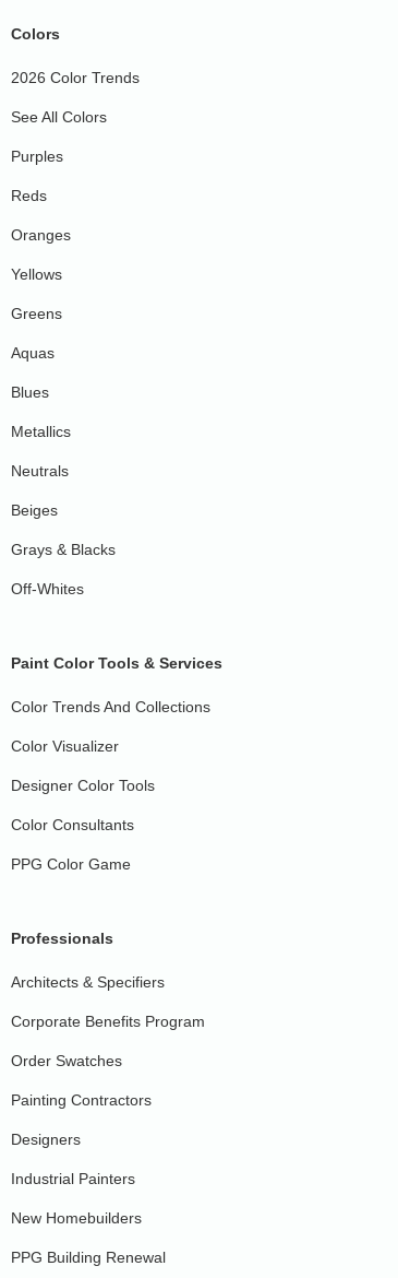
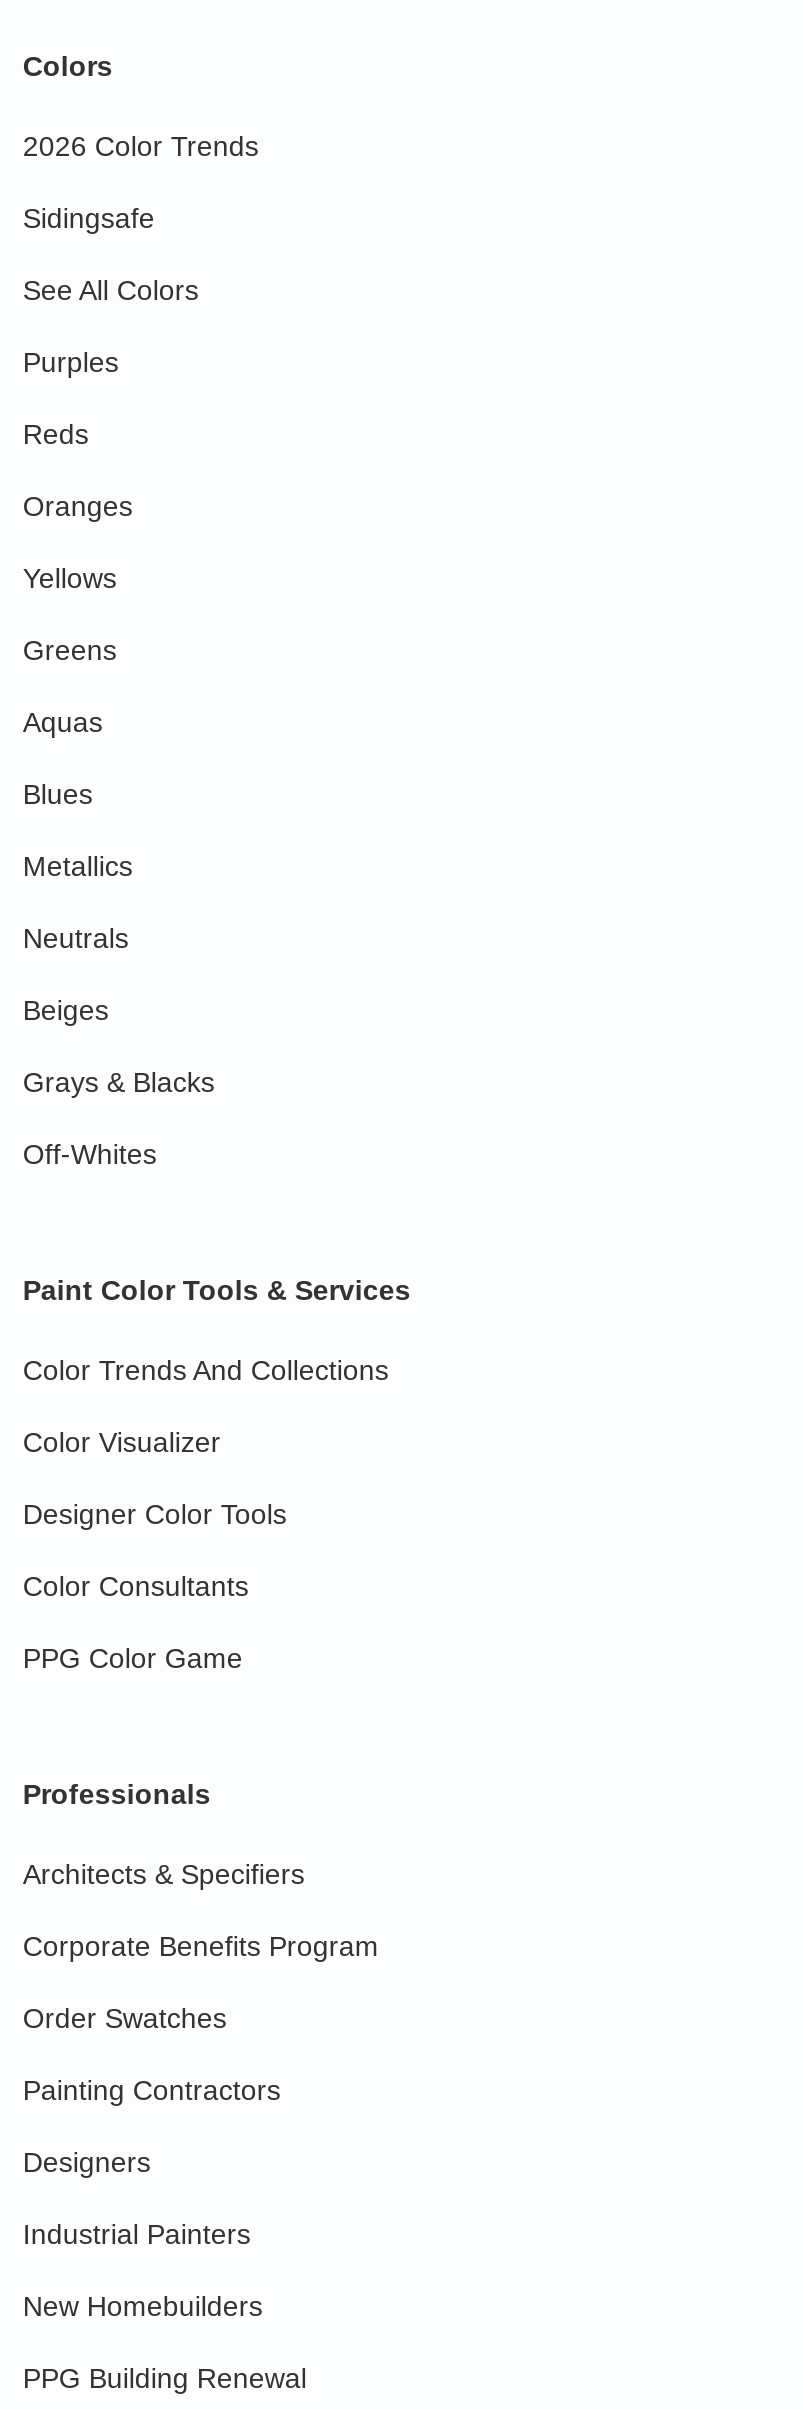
none -> [23,203,155,235] Sidingsafe

